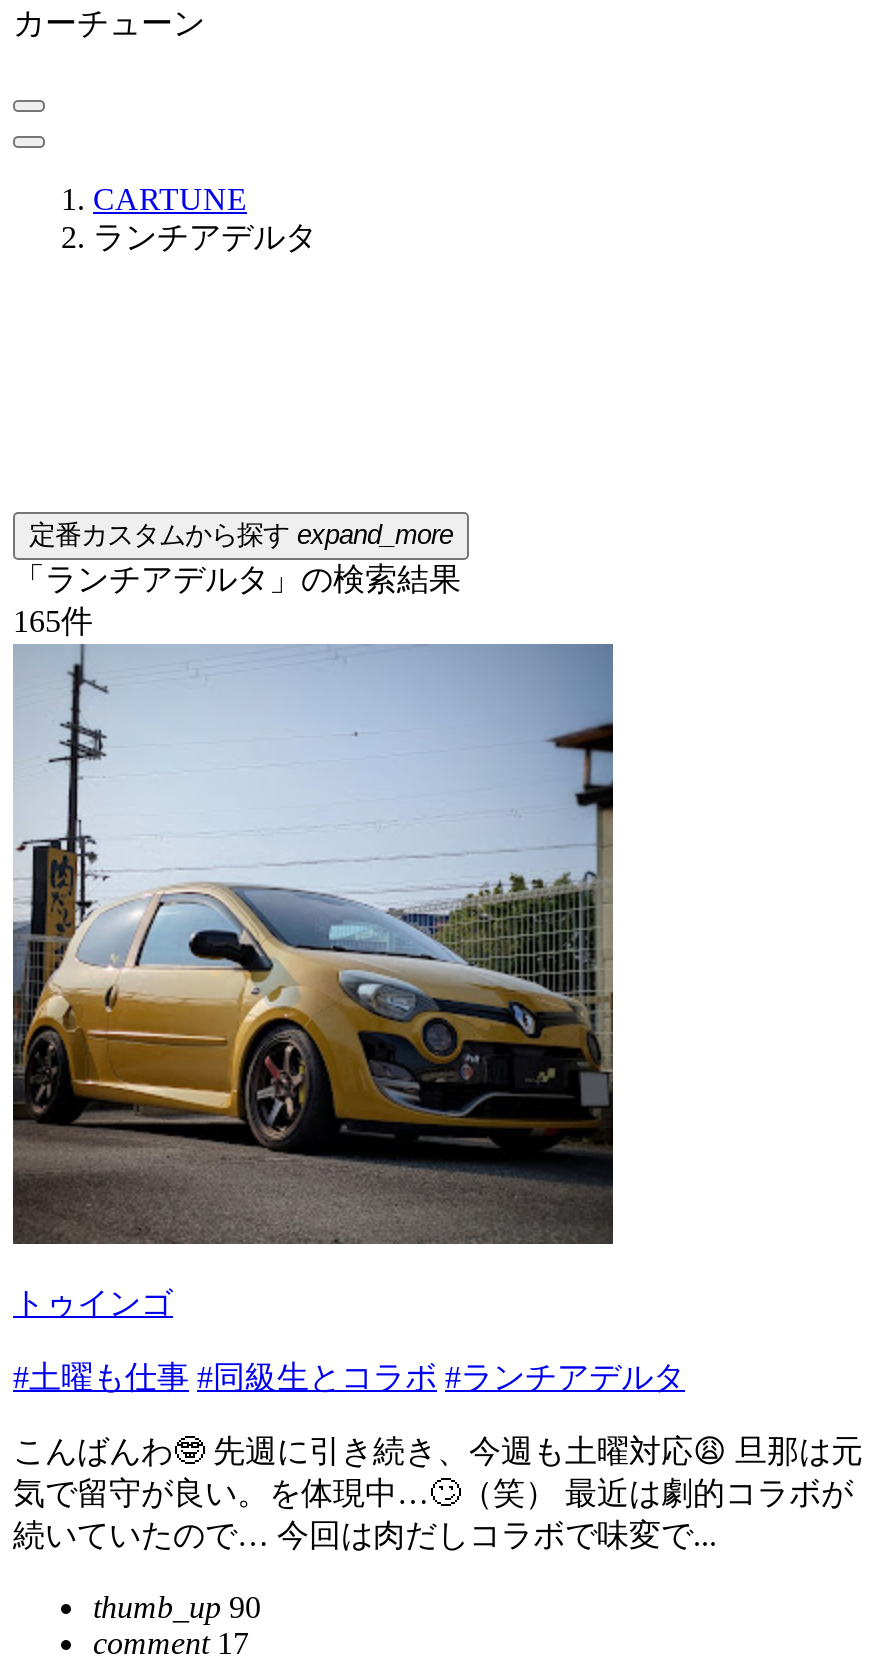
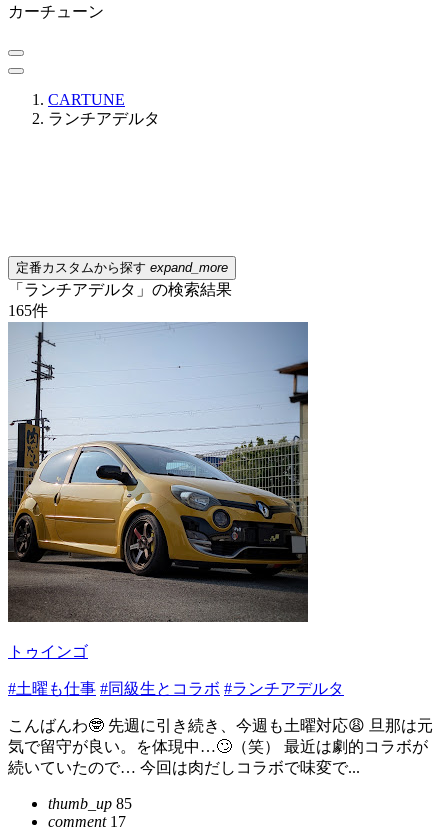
[93,1590,261,1624] thumb_up 90 -> [48,795,132,812] thumb_up 85

